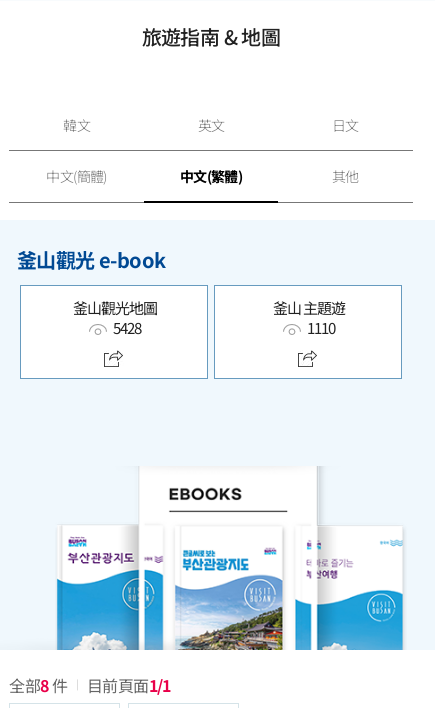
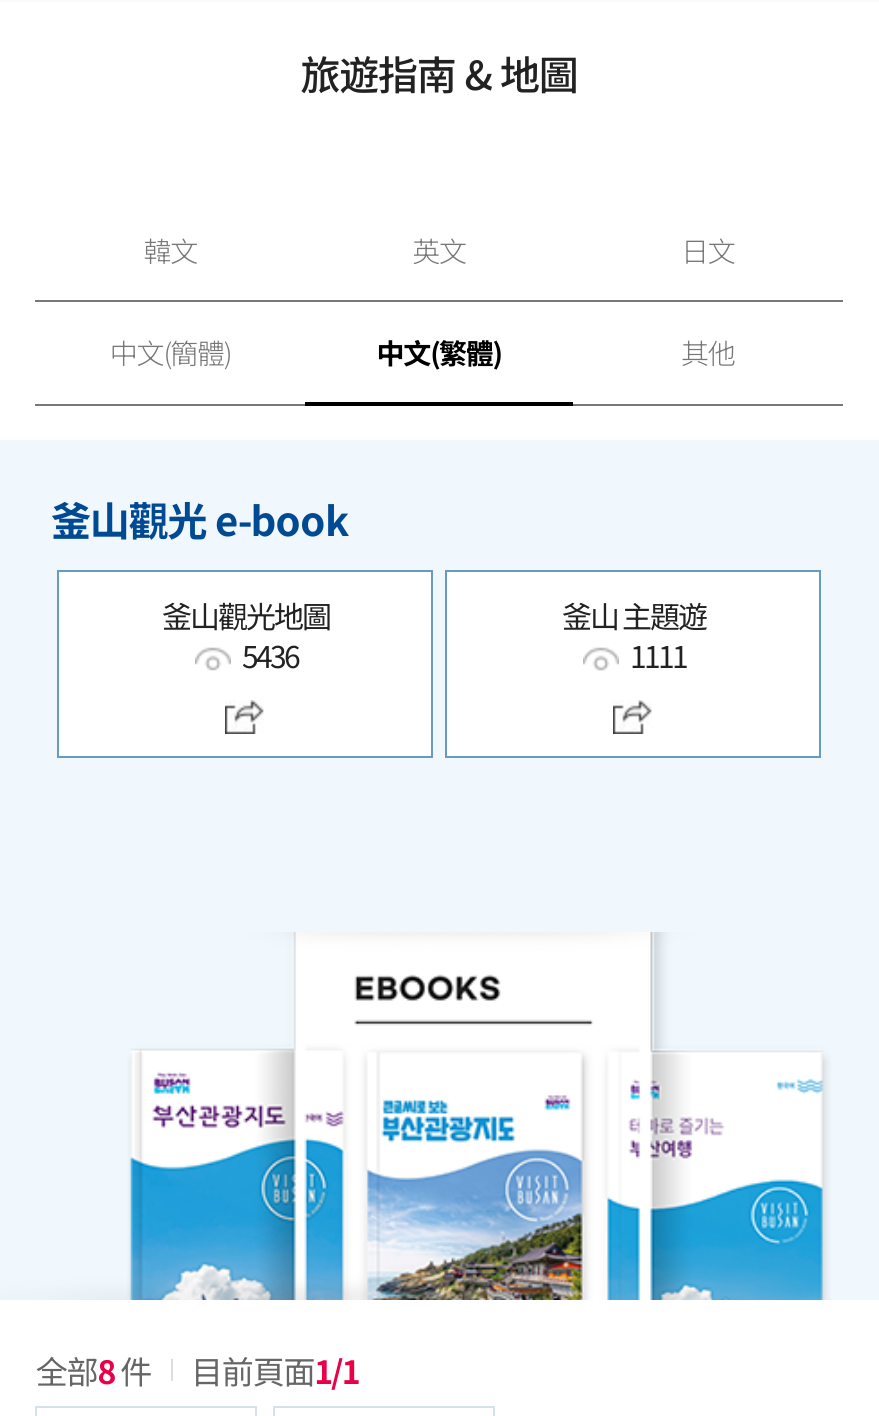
[106,317,140,338] 5428 -> [230,633,298,675] 5436
[300,317,334,338] 1110 -> [618,633,686,675] 1111

